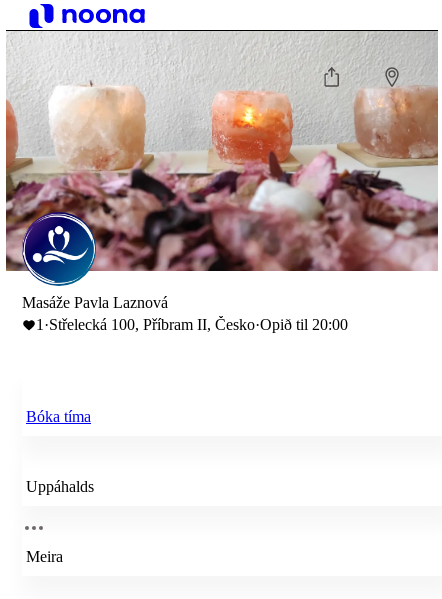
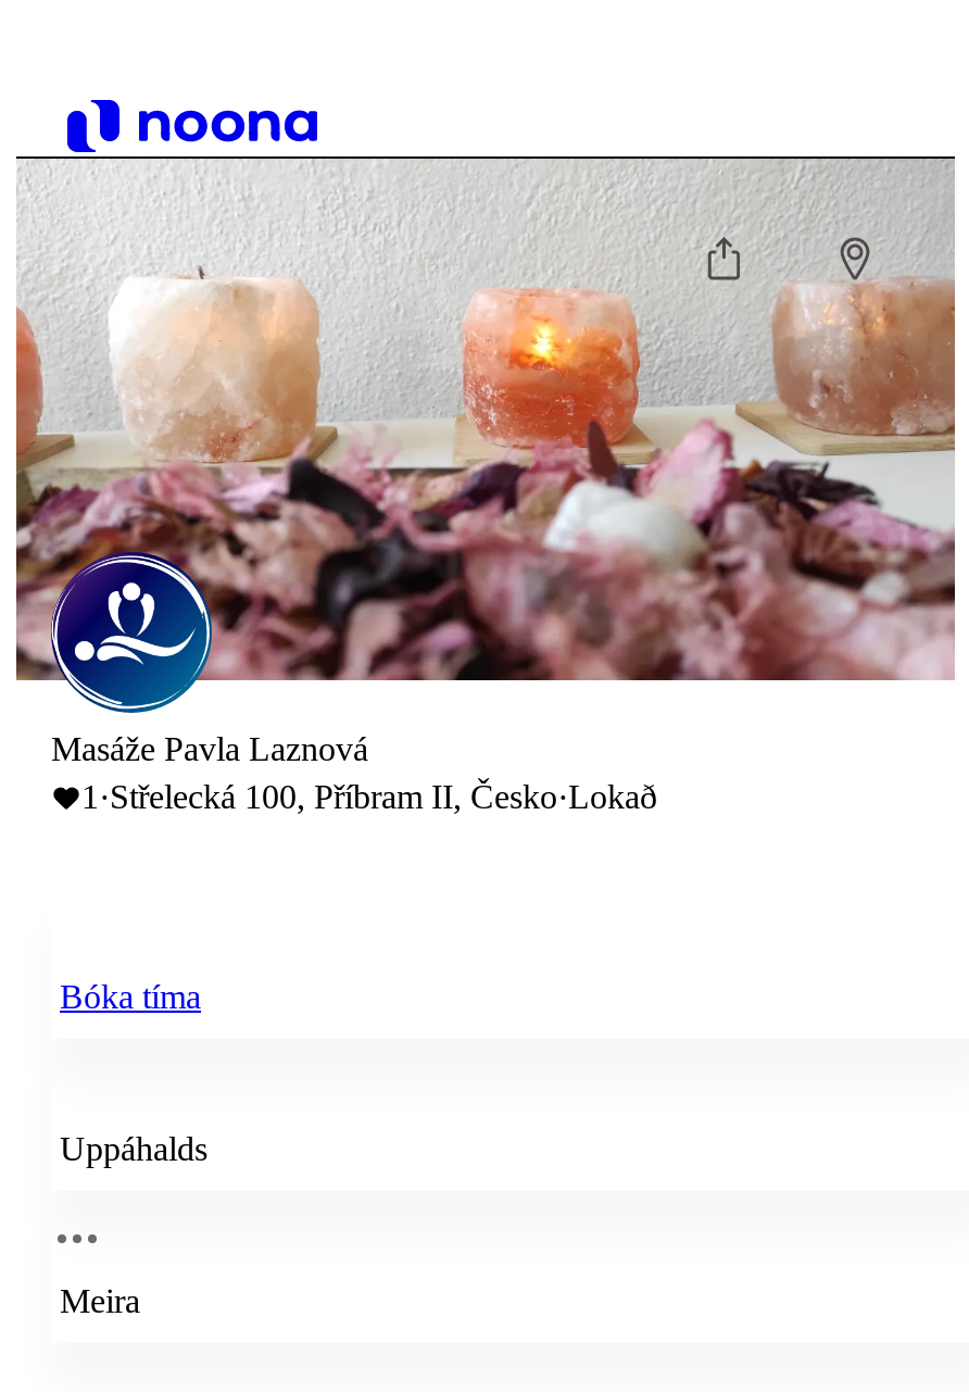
[36,316,348,333] 1 · Střelecká 100, Příbram II, Česko·Opið til 20:00 -> [81,778,657,815] 1 · Střelecká 100, Příbram II, Česko·Lokað

